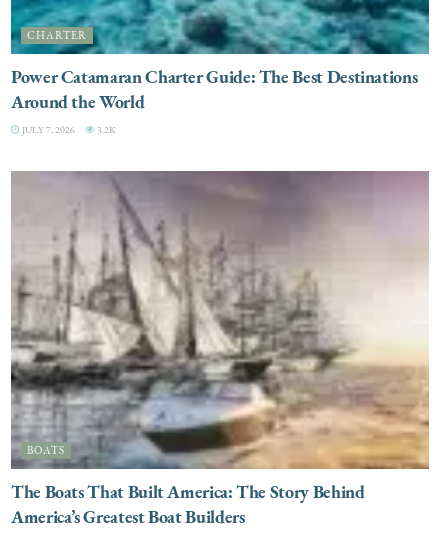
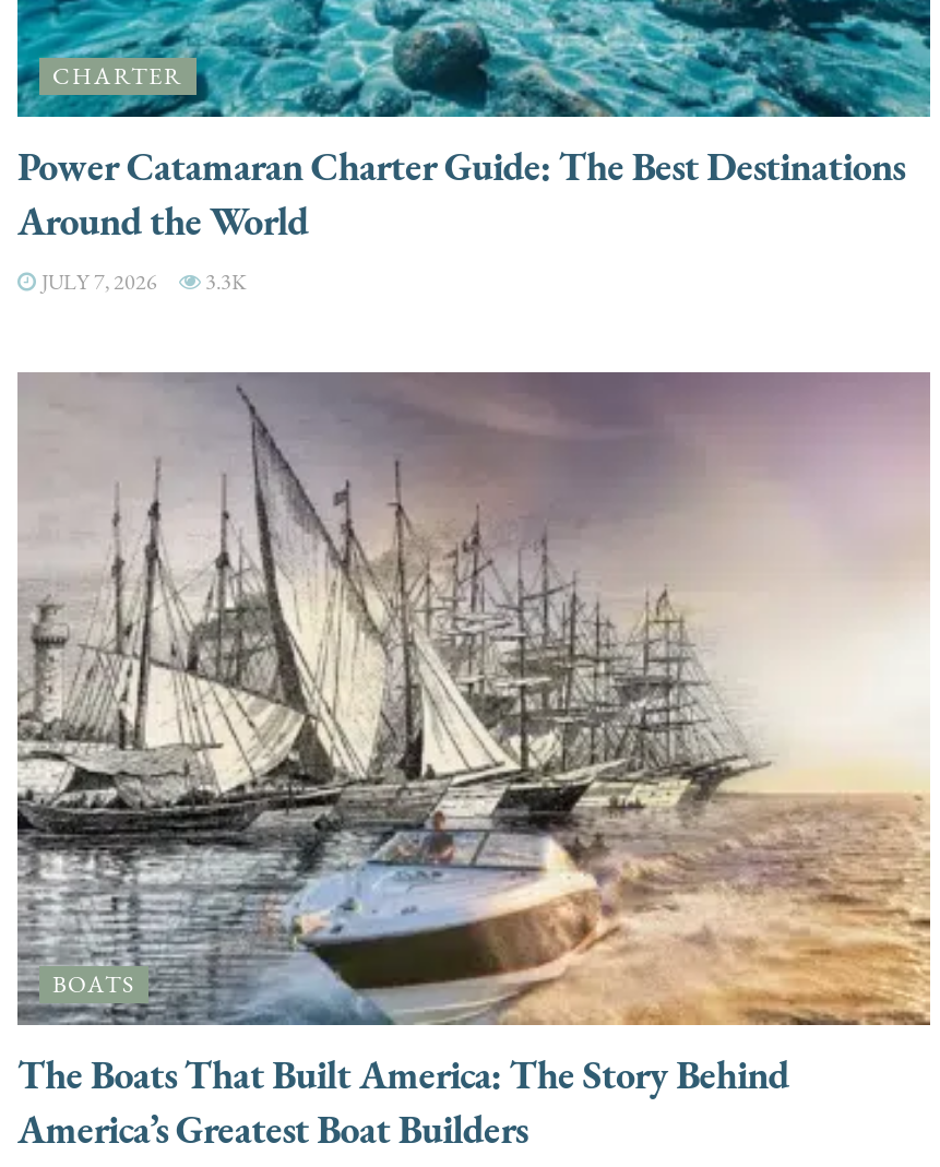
[20,122,116,135] JULY 7, 2026 3.2K -> [37,267,247,296] JULY 7, 2026 3.3K

